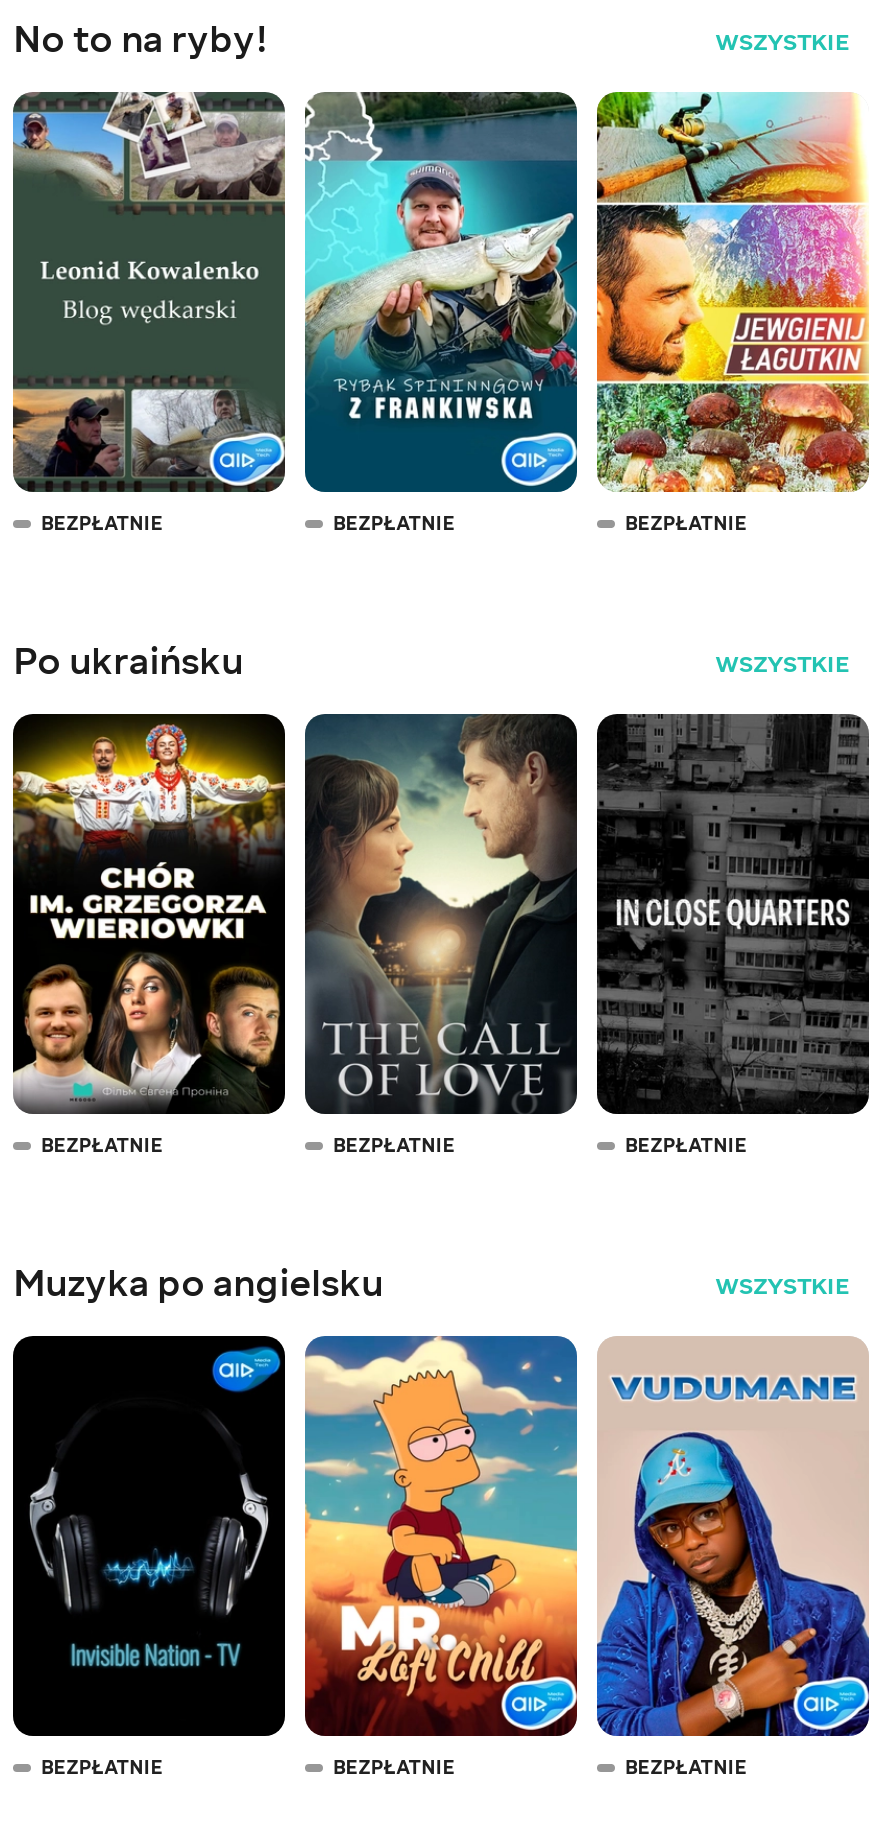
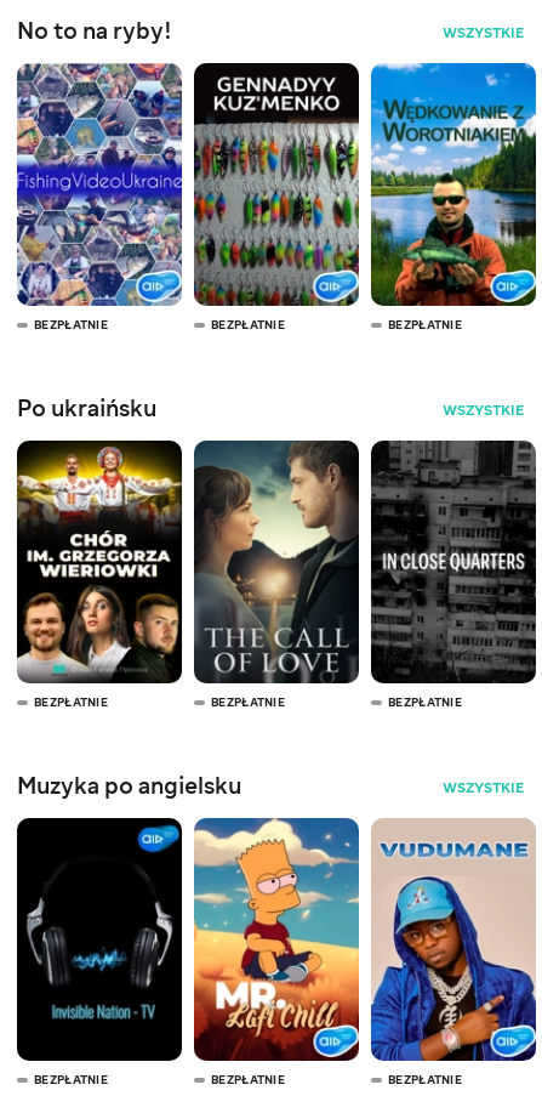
[11,90,287,494] [image] -> [16,63,183,307] [image]
[303,90,579,494] [image] -> [193,62,360,307] [image]
[595,90,871,494] [image] -> [370,62,537,307] [image]

